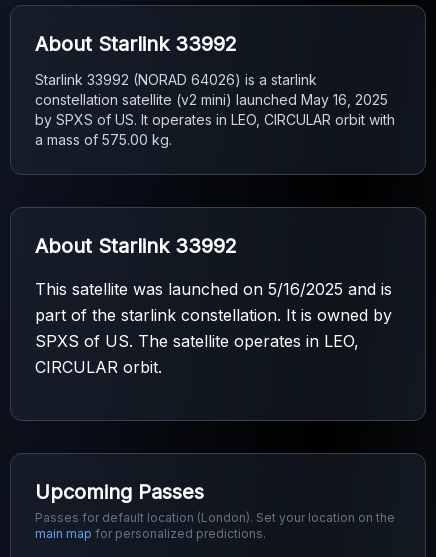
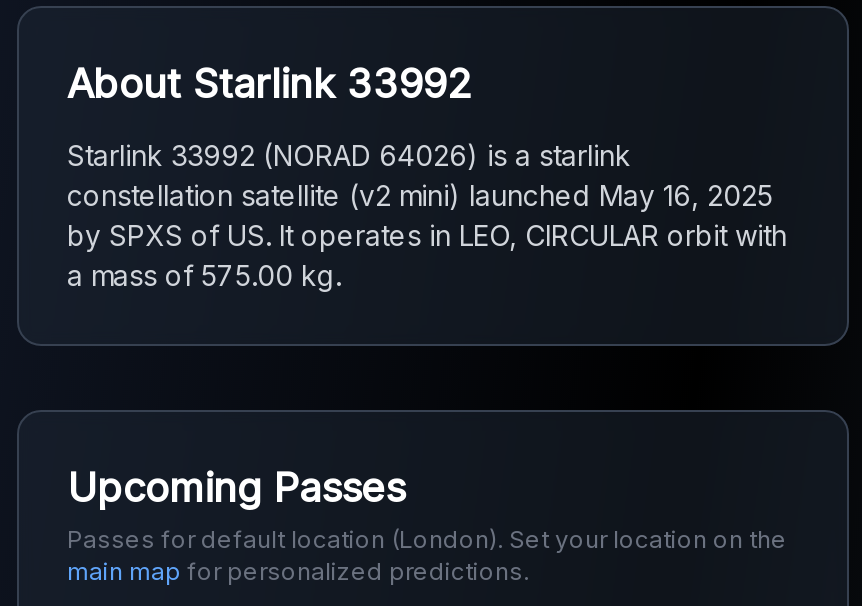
[35,234,392,377] About Starlink 33992 | This satellite was launched on 5/16/2025 and is | part of the starlink constellation. It is owned by | SPXS of US. The satellite operates in LEO, | CIRCULAR orbit. -> none

